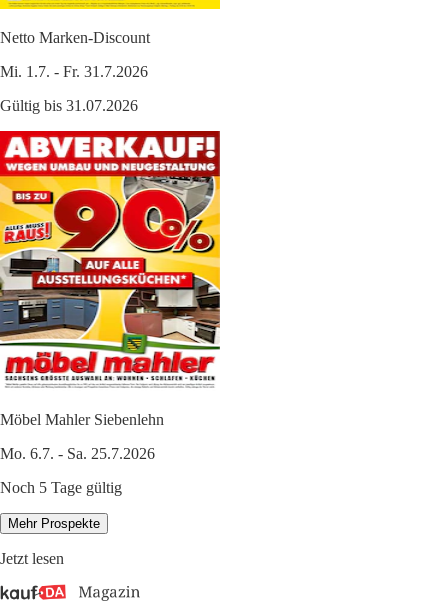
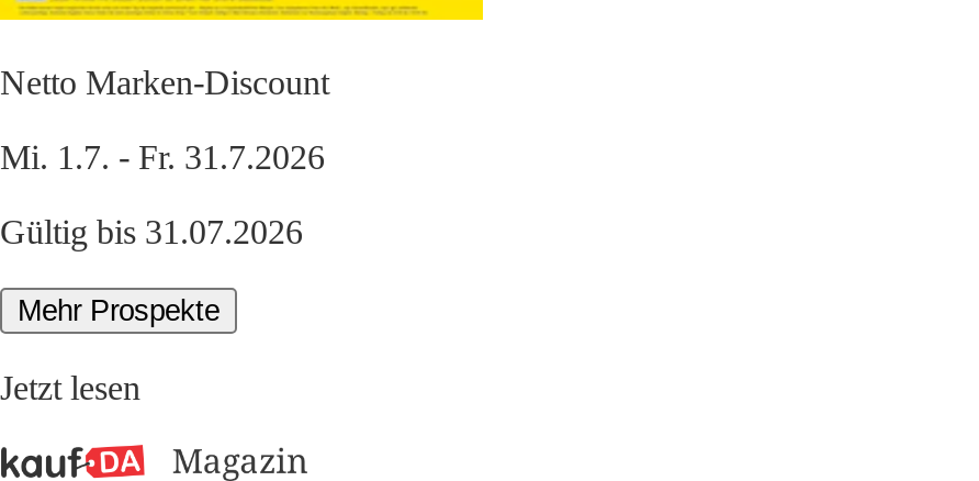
[0,130,221,496] [image] | Möbel Mahler Siebenlehn | Mo. 6.7. - Sa. 25.7.2026 | Noch 5 Tage gültig -> none

